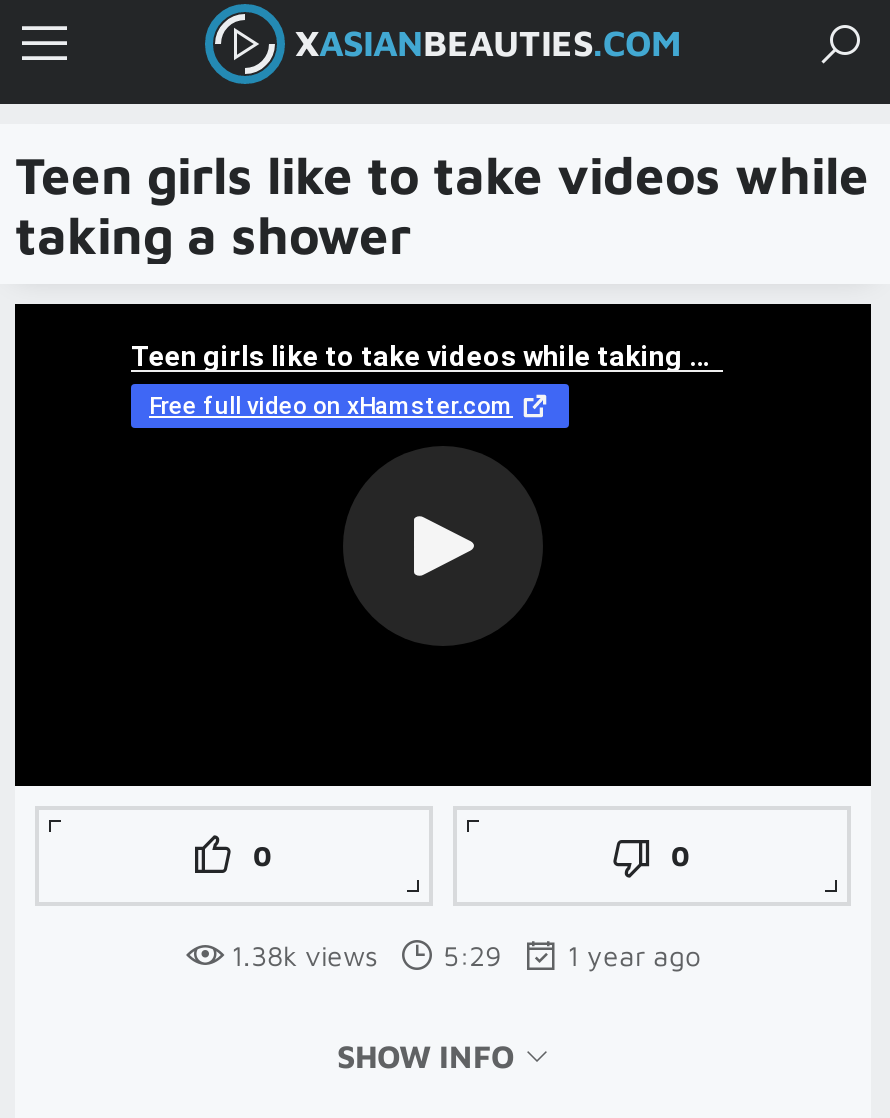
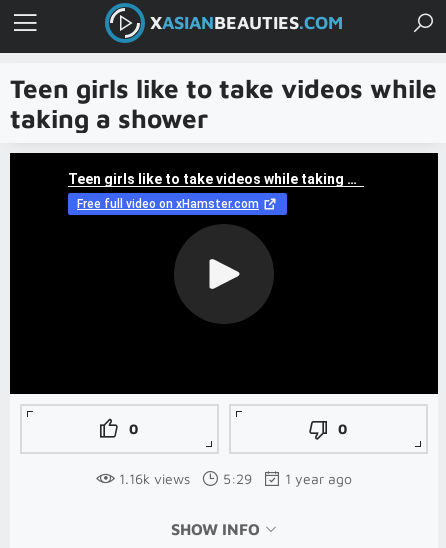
[231,938,701,972] 1.38k views 5:29 1 year ago -> [119,470,352,487] 1.16k views 5:29 1 year ago

